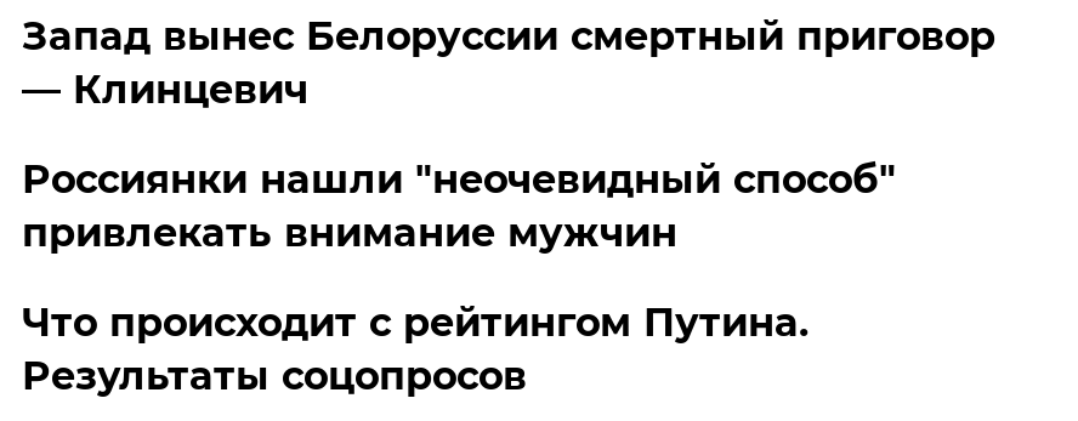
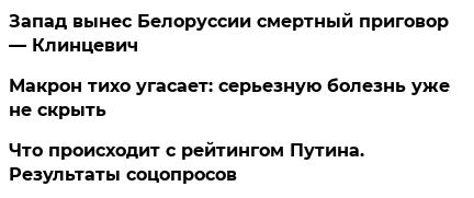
[22,156,896,256] Россиянки нашли "неочевидный способ" | привлекать внимание мужчин -> [9,75,450,120] Макрон тихо угасает: серьезную болезнь уже | не скрыть

